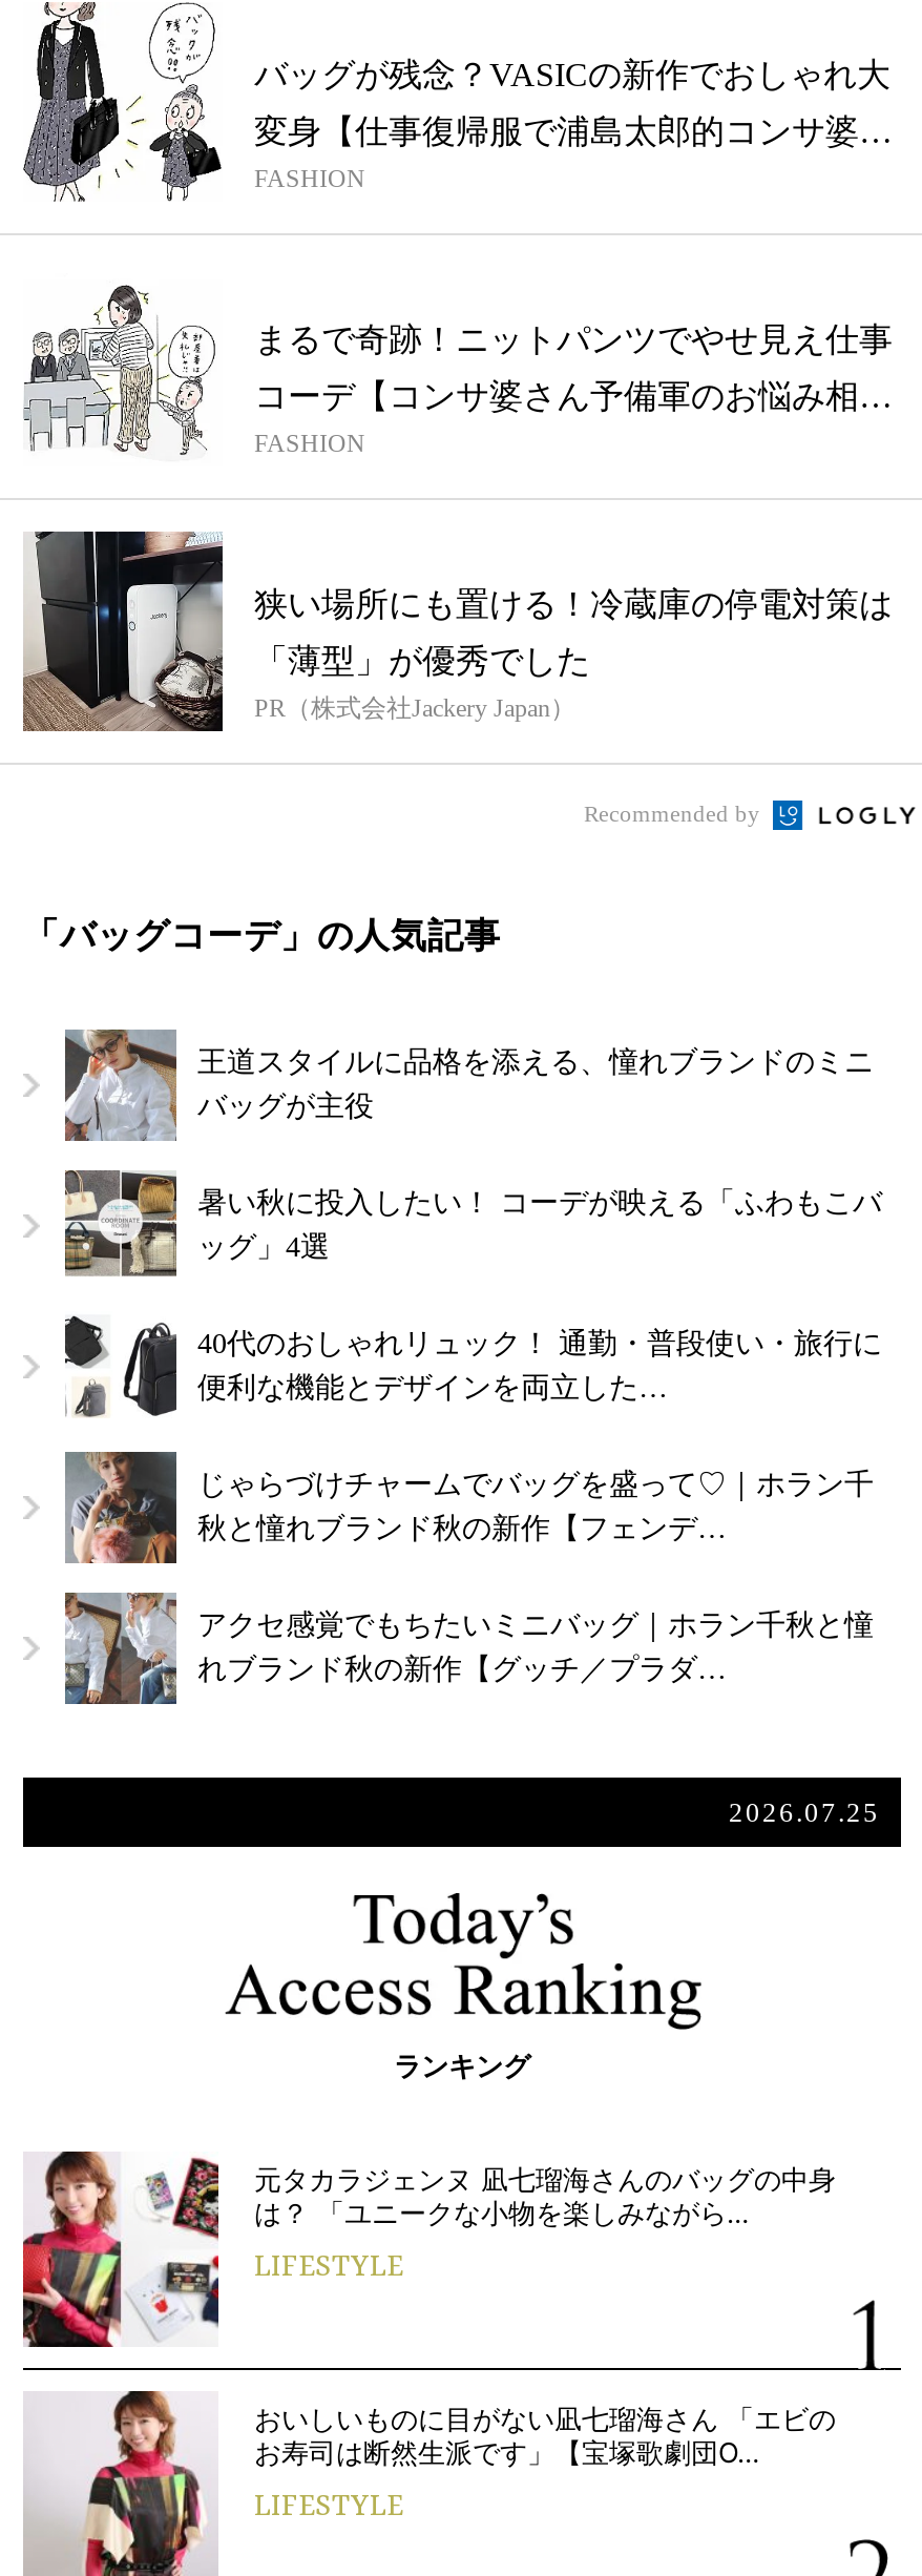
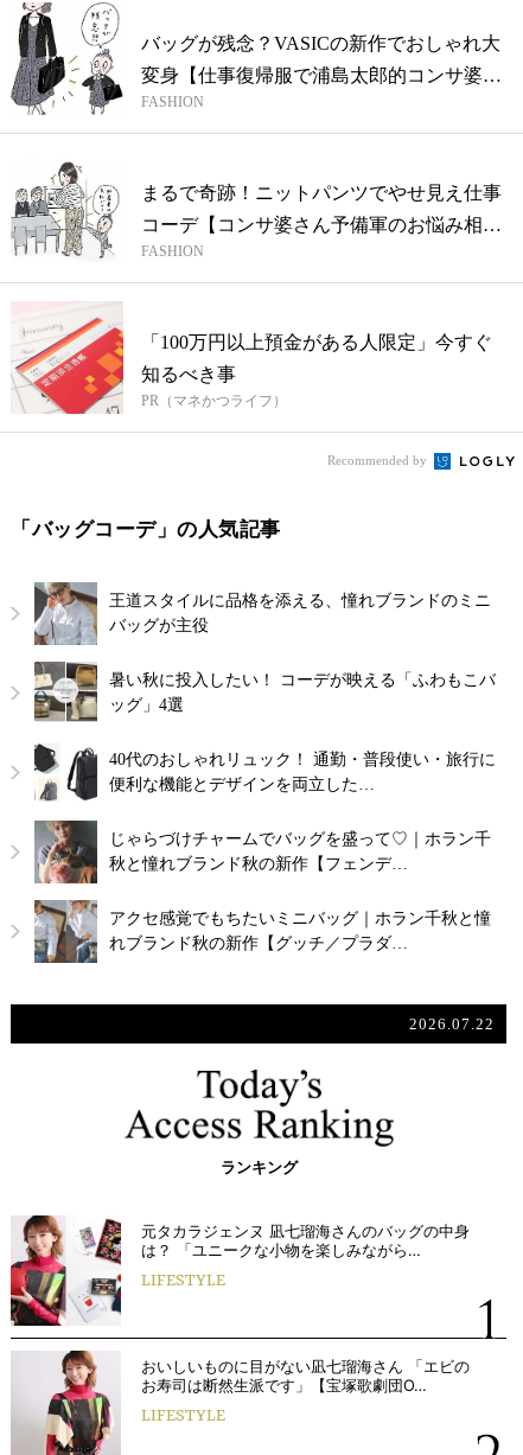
[21,529,893,733] [image] | 狭い場所にも置ける！冷蔵庫の停電対策は -> [11,301,492,415] [image] | 「100万円以上預金がある人限定」今すぐ
[254,643,590,723] 「薄型」が優秀でした | PR（株式会社Jackery Japan） -> [141,364,287,409] 知るべき事 | PR（マネかつライフ）
[729,1797,880,1828] 2026.07.25 -> [409,1015,495,1033] 2026.07.22

